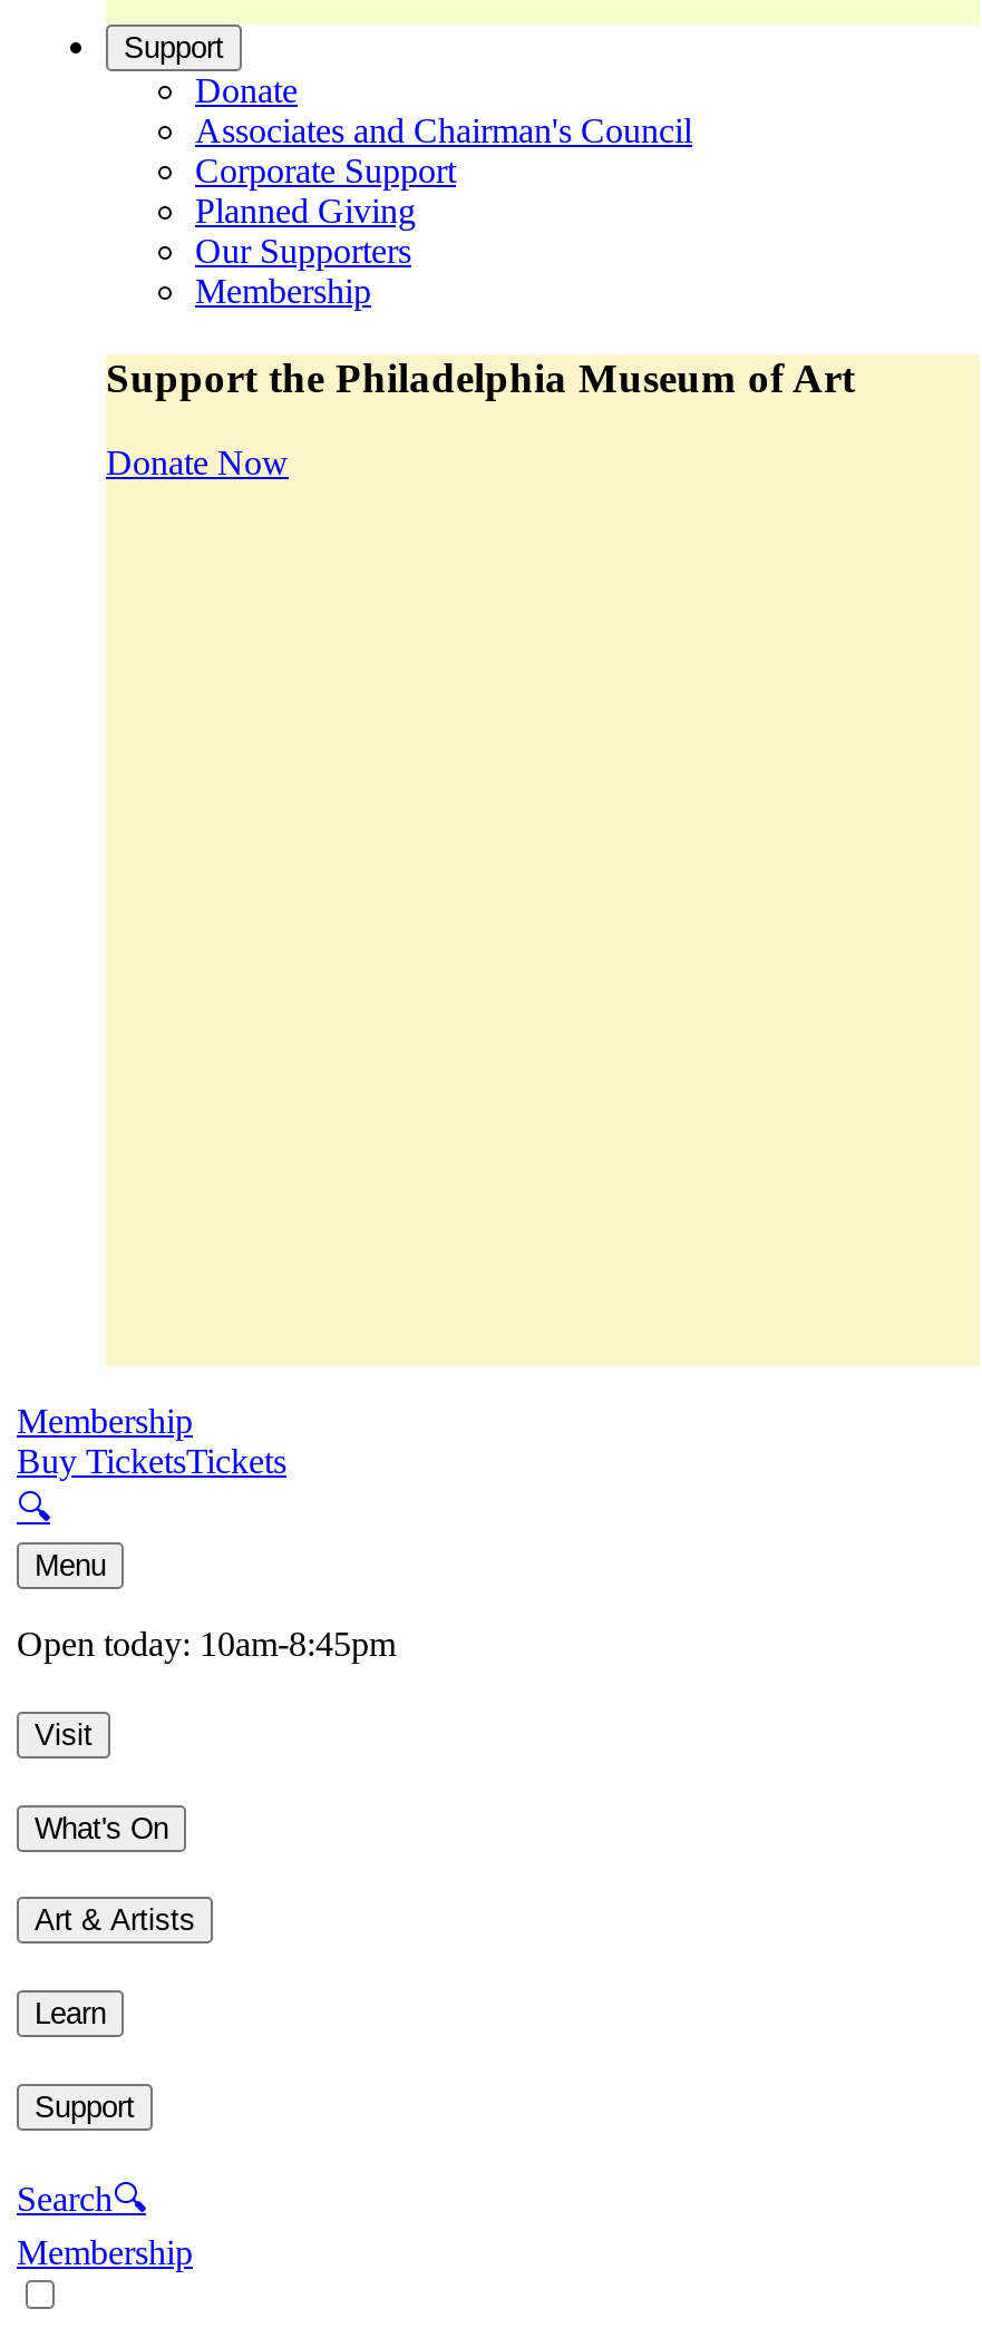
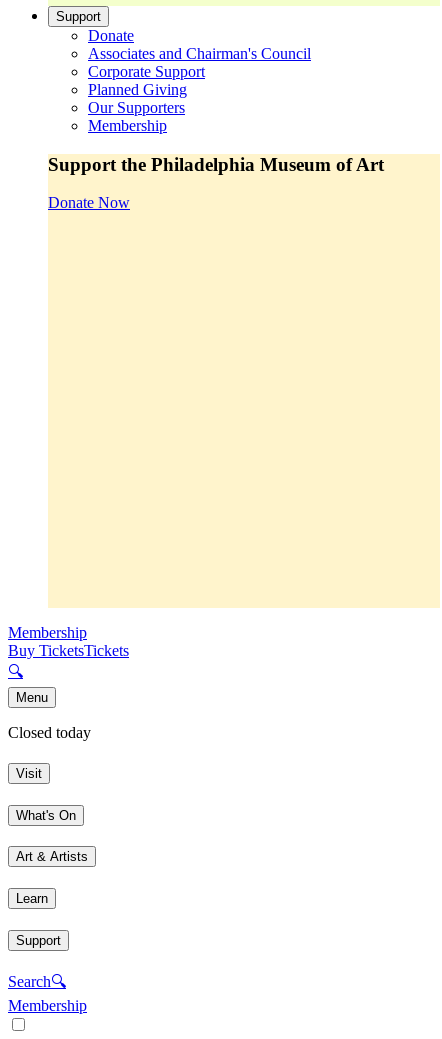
[17,1625,396,1663] Open today: 10am-8:45pm -> [8,724,91,741] Closed today

